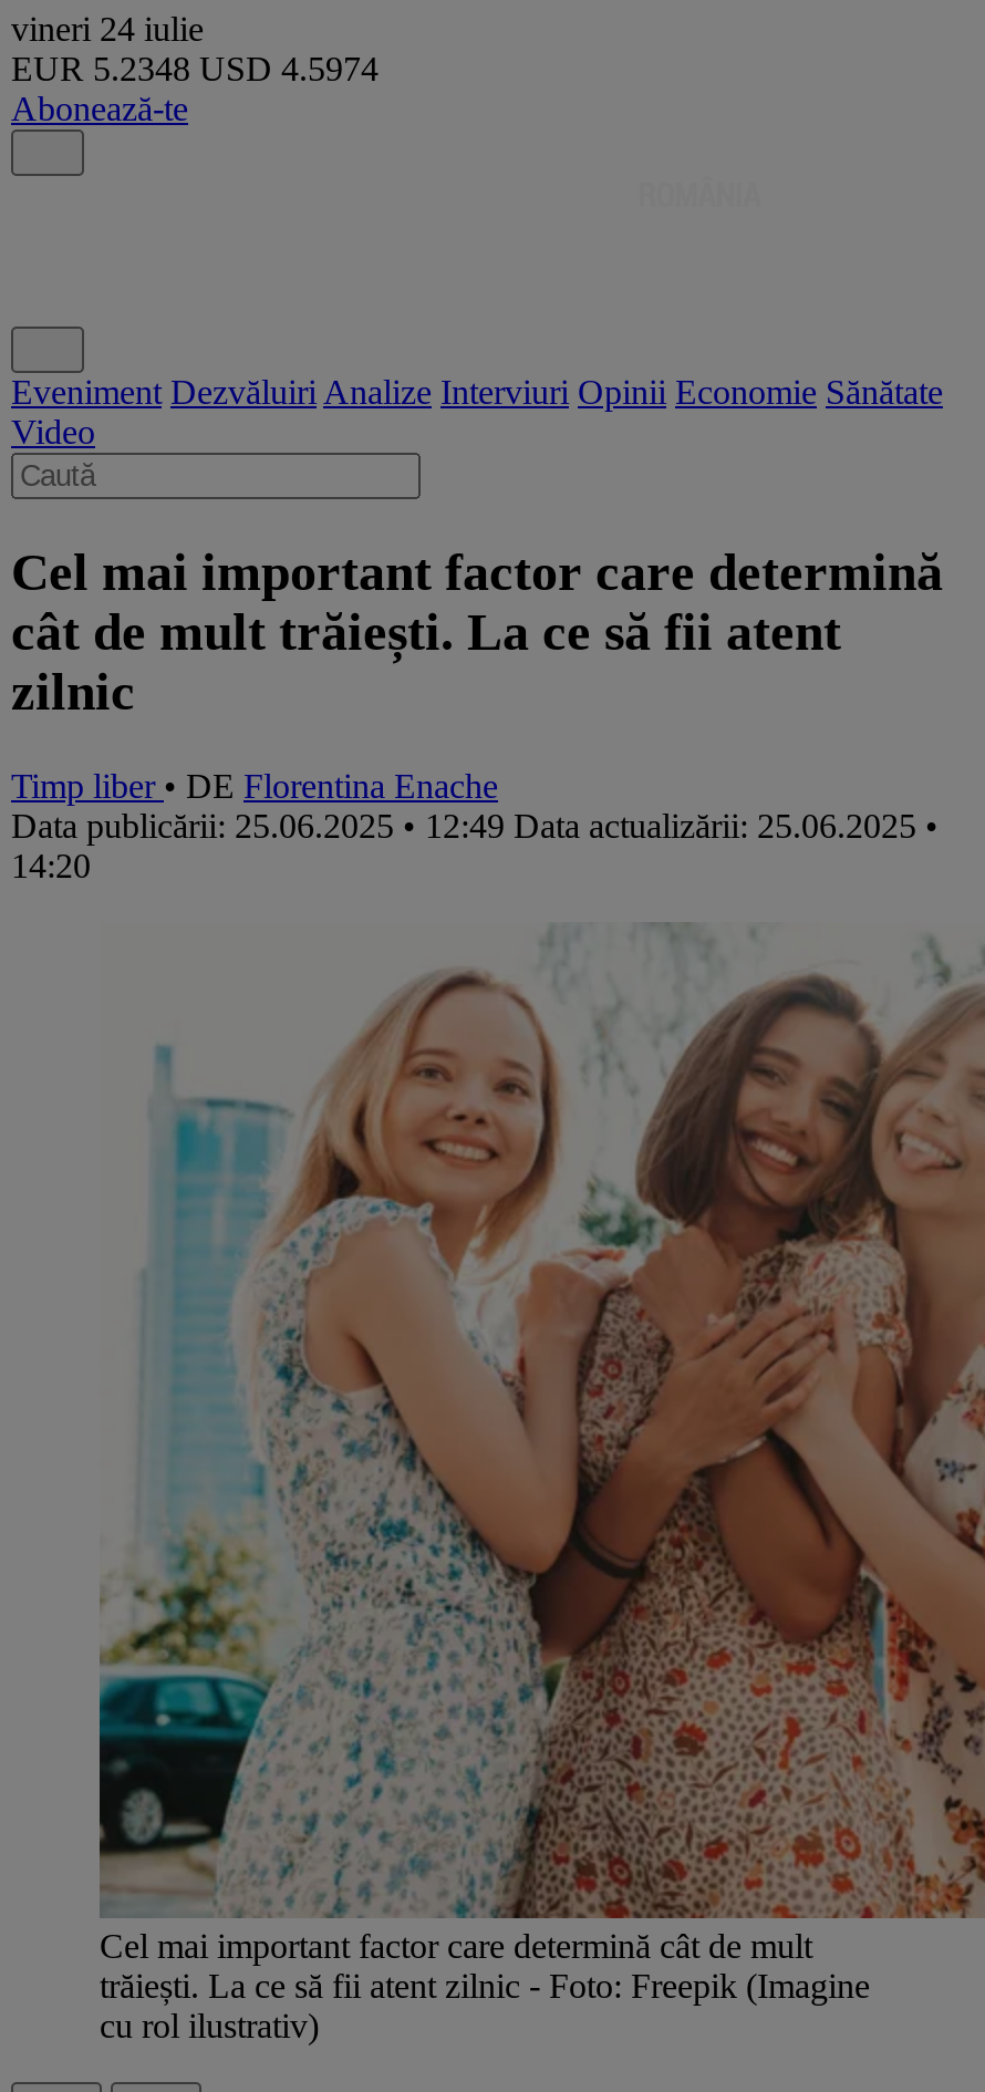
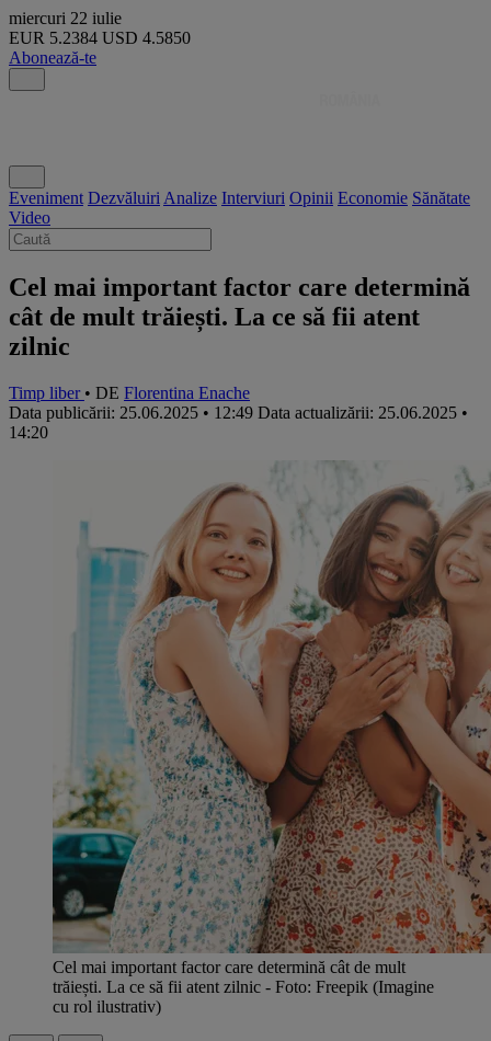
[11,10,204,48] vineri 24 iulie -> [9,9,122,27] miercuri 22 iulie
[11,50,379,87] EUR 5.2348 USD 4.5974 -> [9,28,191,47] EUR 5.2384 USD 4.5850

